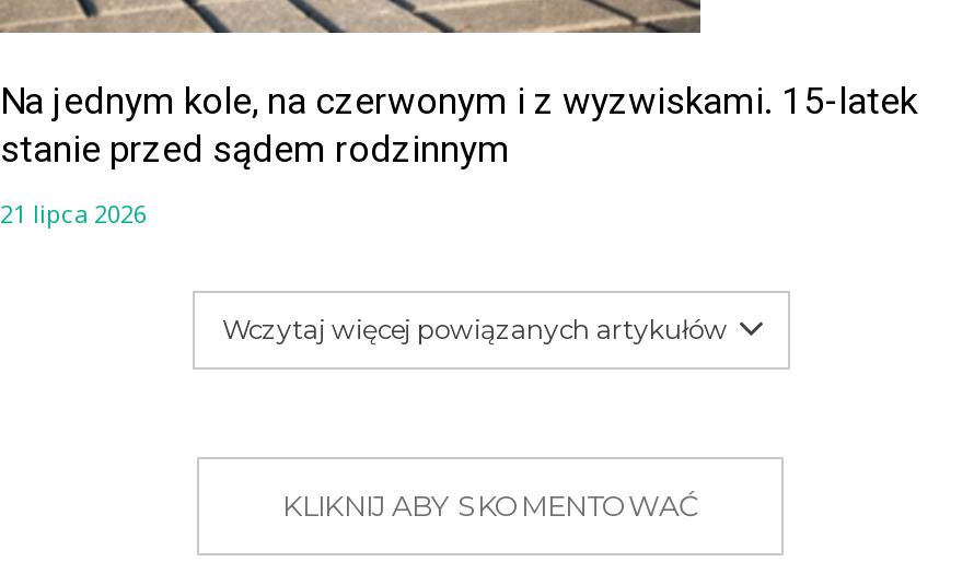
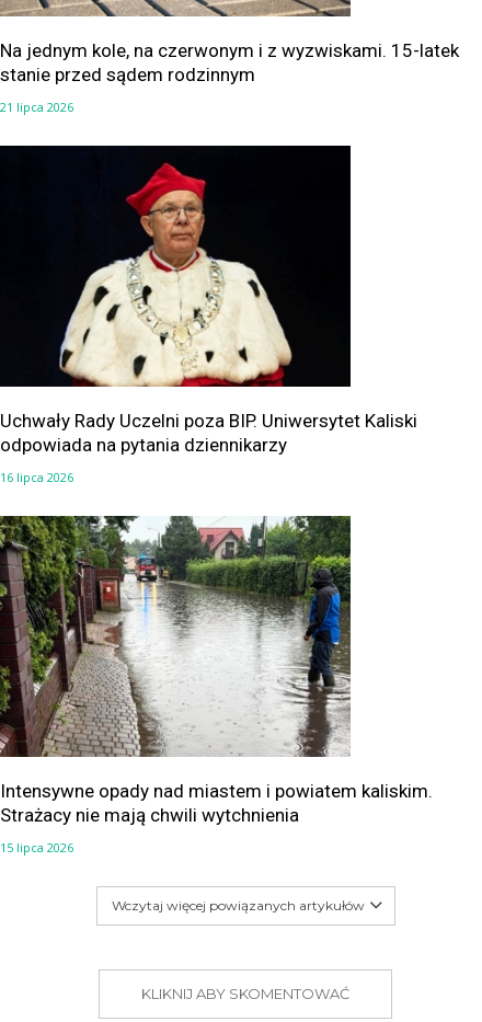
none -> [0,145,417,485] [image] | Uchwały Rady Uczelni poza BIP. Uniwersytet Kaliski | odpowiada na pytania dziennikarzy | 16 lipca 2026
none -> [0,515,433,856] [image] | Intensywne opady nad miastem i powiatem kaliskim. | Strażacy nie mają chwili wytchnienia | 15 lipca 2026

